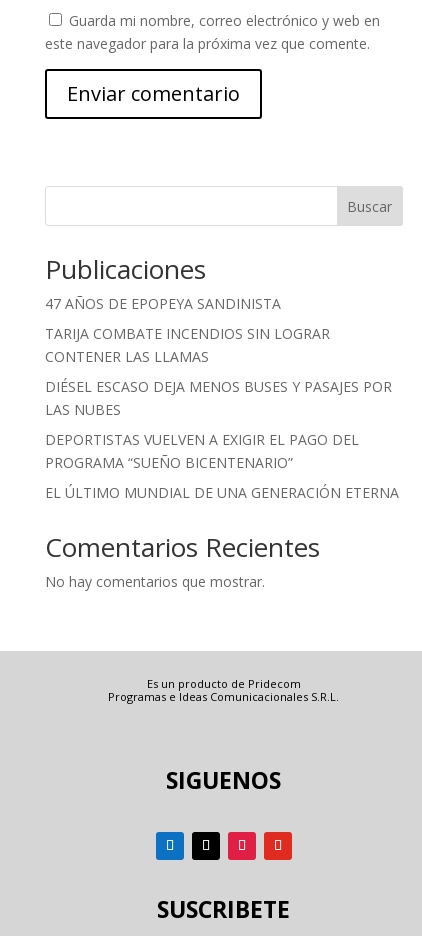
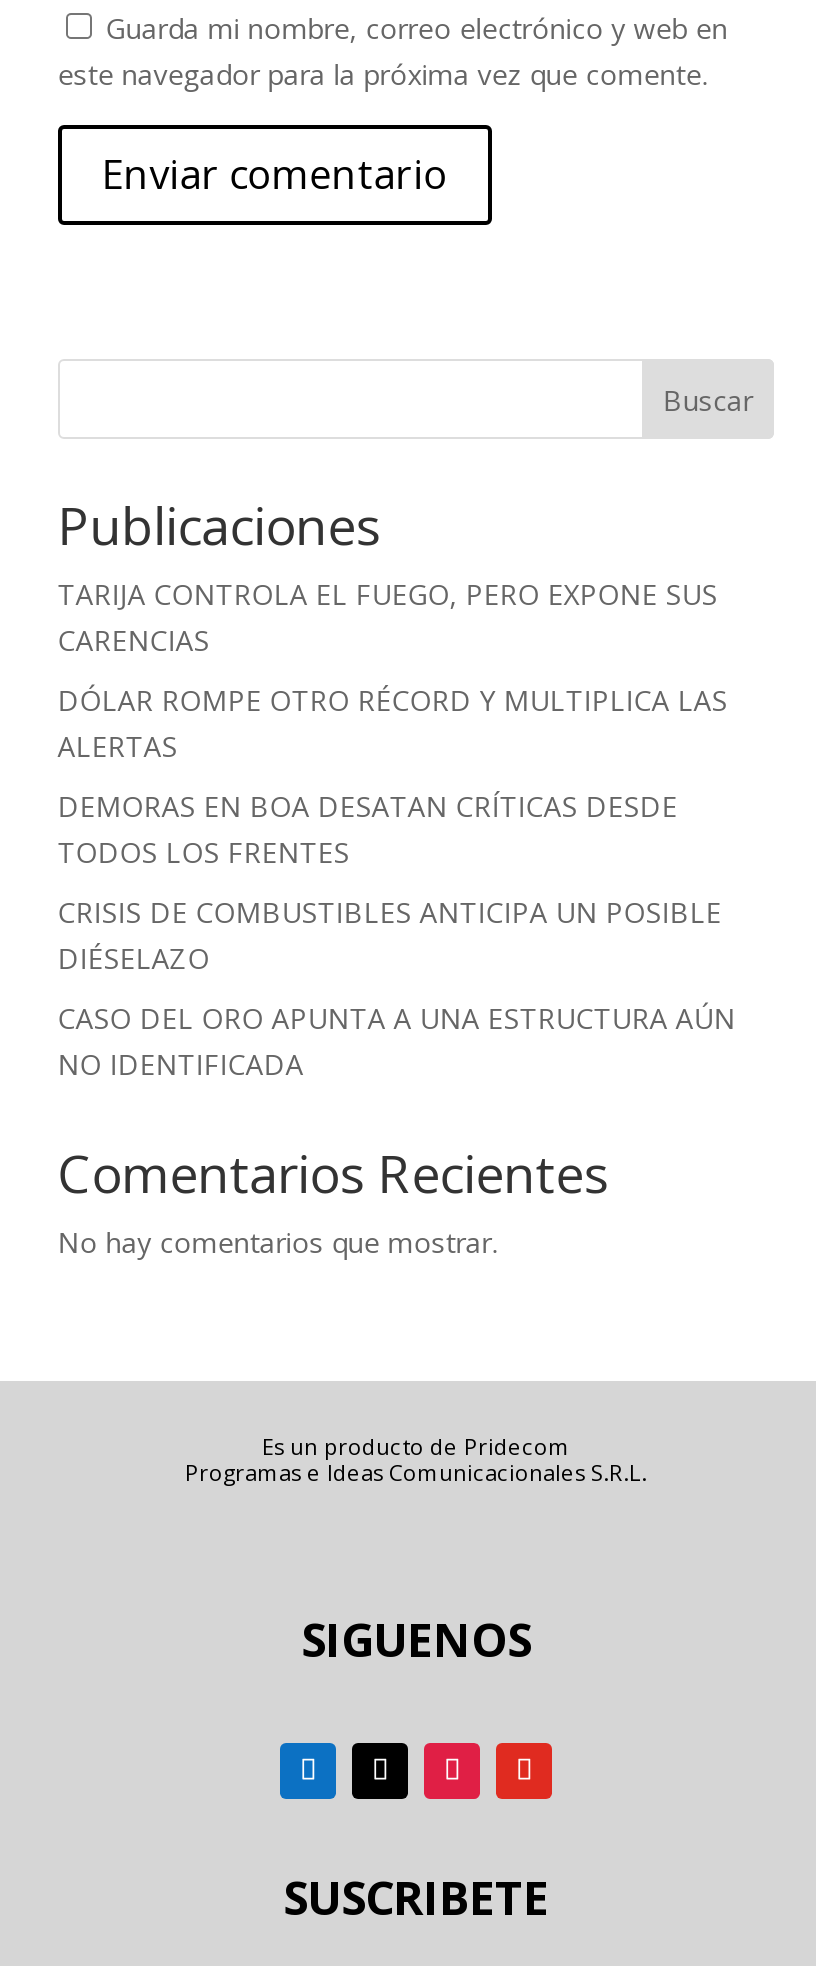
[45,294,281,313] 47 AÑOS DE EPOPEYA SANDINISTA -> [58,575,718,659] TARIJA CONTROLA EL FUEGO, PERO EXPONE SUS | CARENCIAS
[45,324,330,366] TARIJA COMBATE INCENDIOS SIN LOGRAR | CONTENER LAS LLAMAS -> [58,681,728,765] DÓLAR ROMPE OTRO RÉCORD Y MULTIPLICA LAS | ALERTAS
[45,377,392,419] DIÉSEL ESCASO DEJA MENOS BUSES Y PASAJES POR | LAS NUBES -> [58,787,678,871] DEMORAS EN BOA DESATAN CRÍTICAS DESDE | TODOS LOS FRENTES
[45,430,359,472] DEPORTISTAS VUELVEN A EXIGIR EL PAGO DEL | PROGRAMA “SUEÑO BICENTENARIO” -> [58,893,722,977] CRISIS DE COMBUSTIBLES ANTICIPA UN POSIBLE | DIÉSELAZO
[45,483,399,502] EL ÚLTIMO MUNDIAL DE UNA GENERACIÓN ETERNA -> [58,999,736,1083] CASO DEL ORO APUNTA A UNA ESTRUCTURA AÚN | NO IDENTIFICADA

